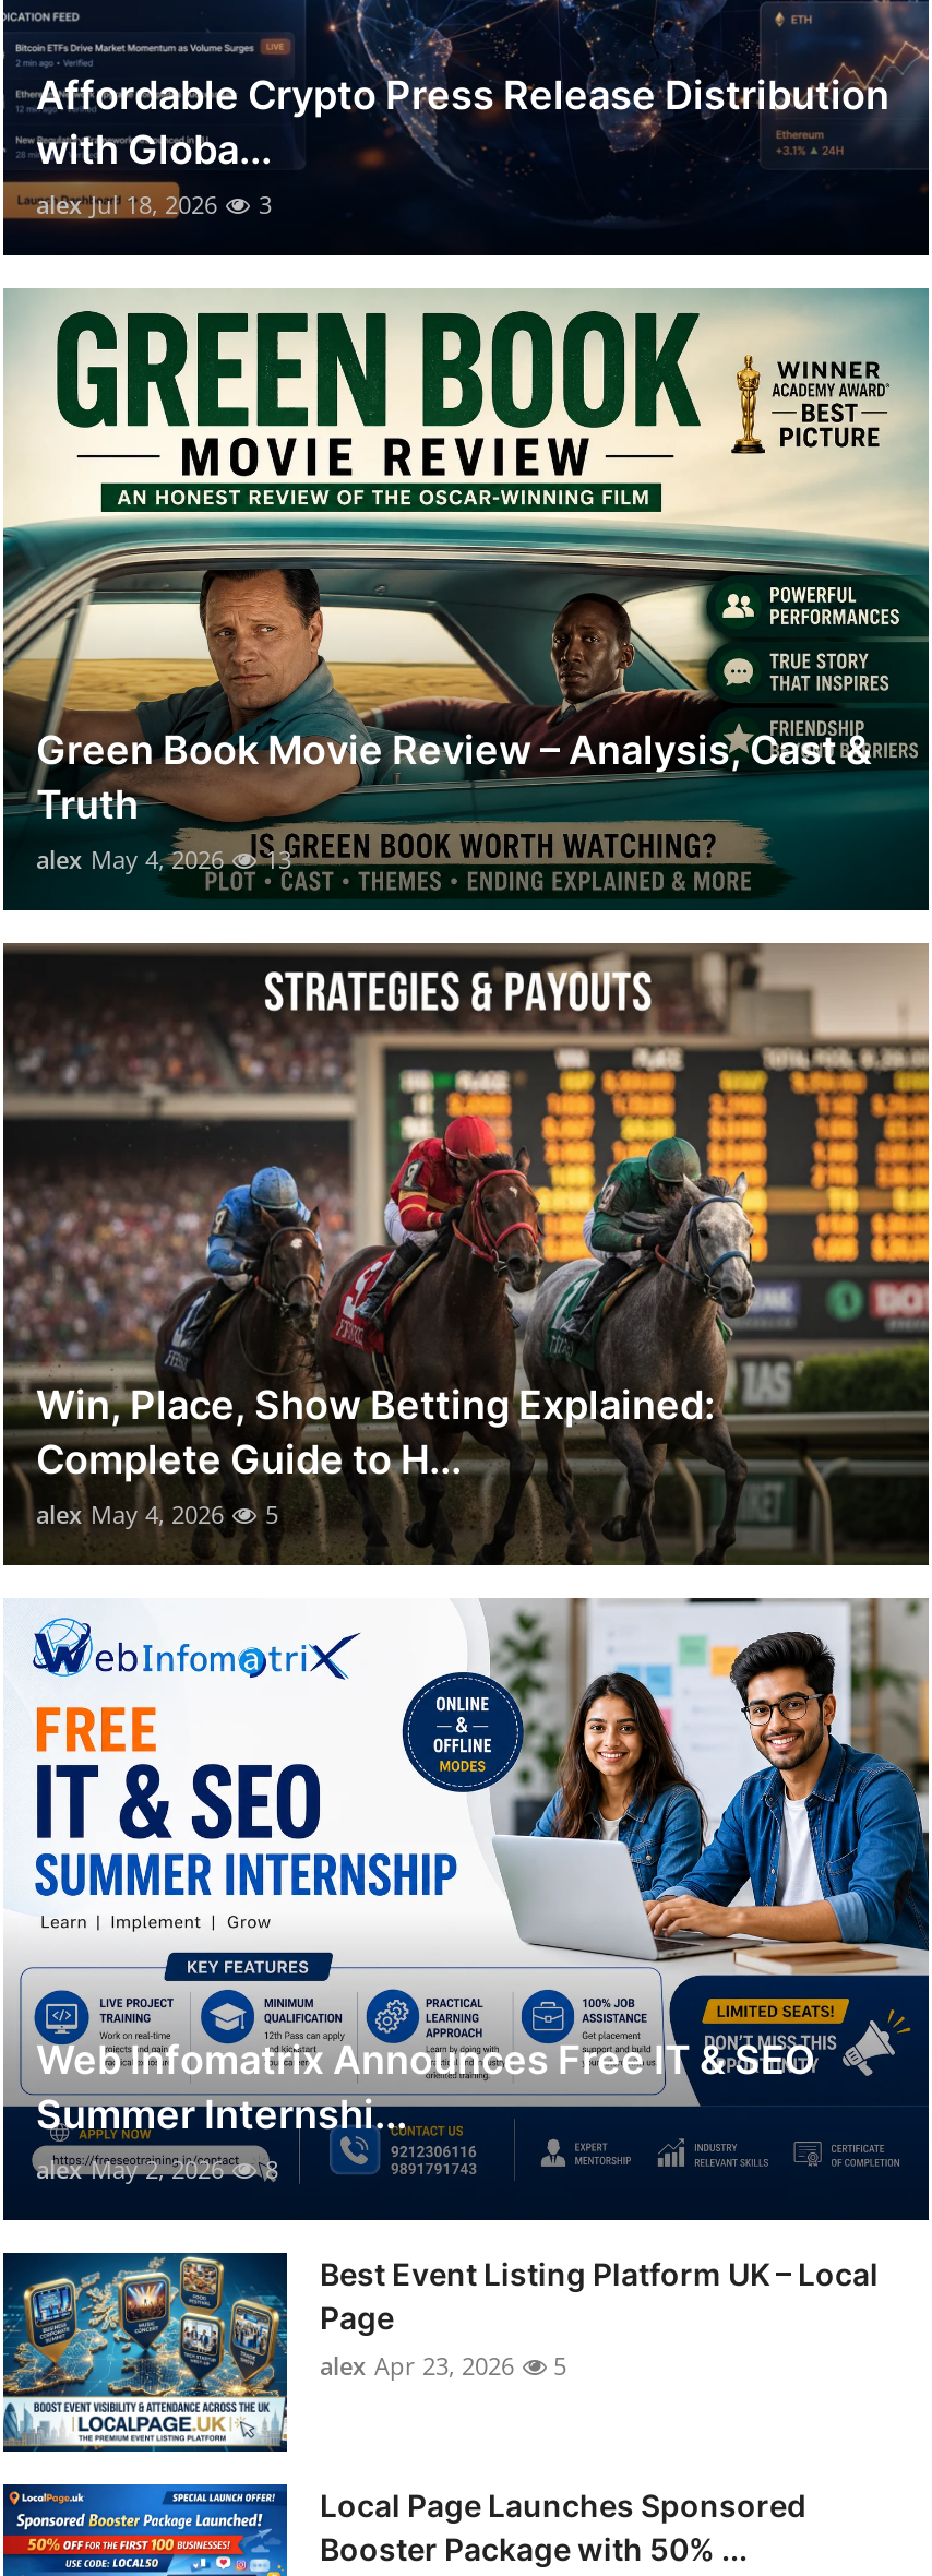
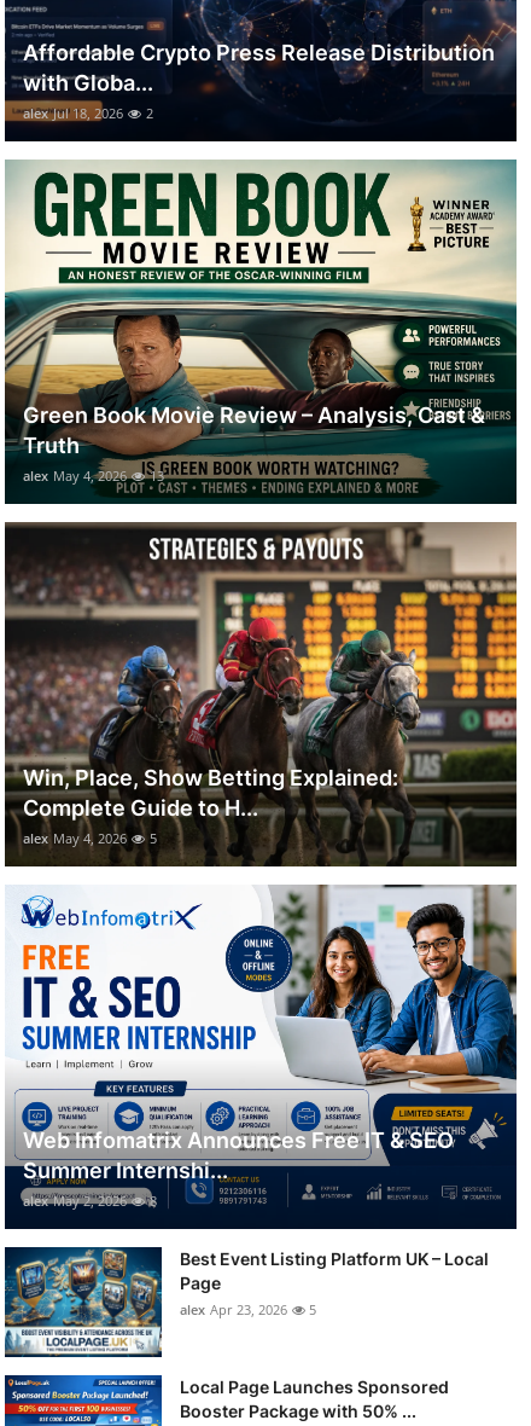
[252,188,272,220] 3 -> [142,104,153,122] 2

